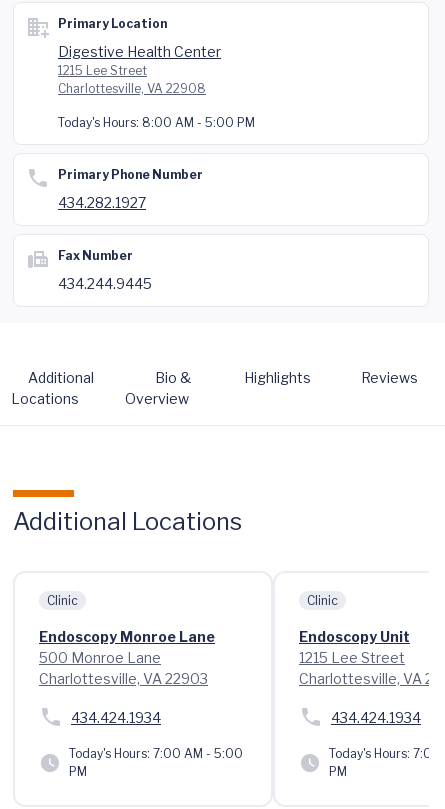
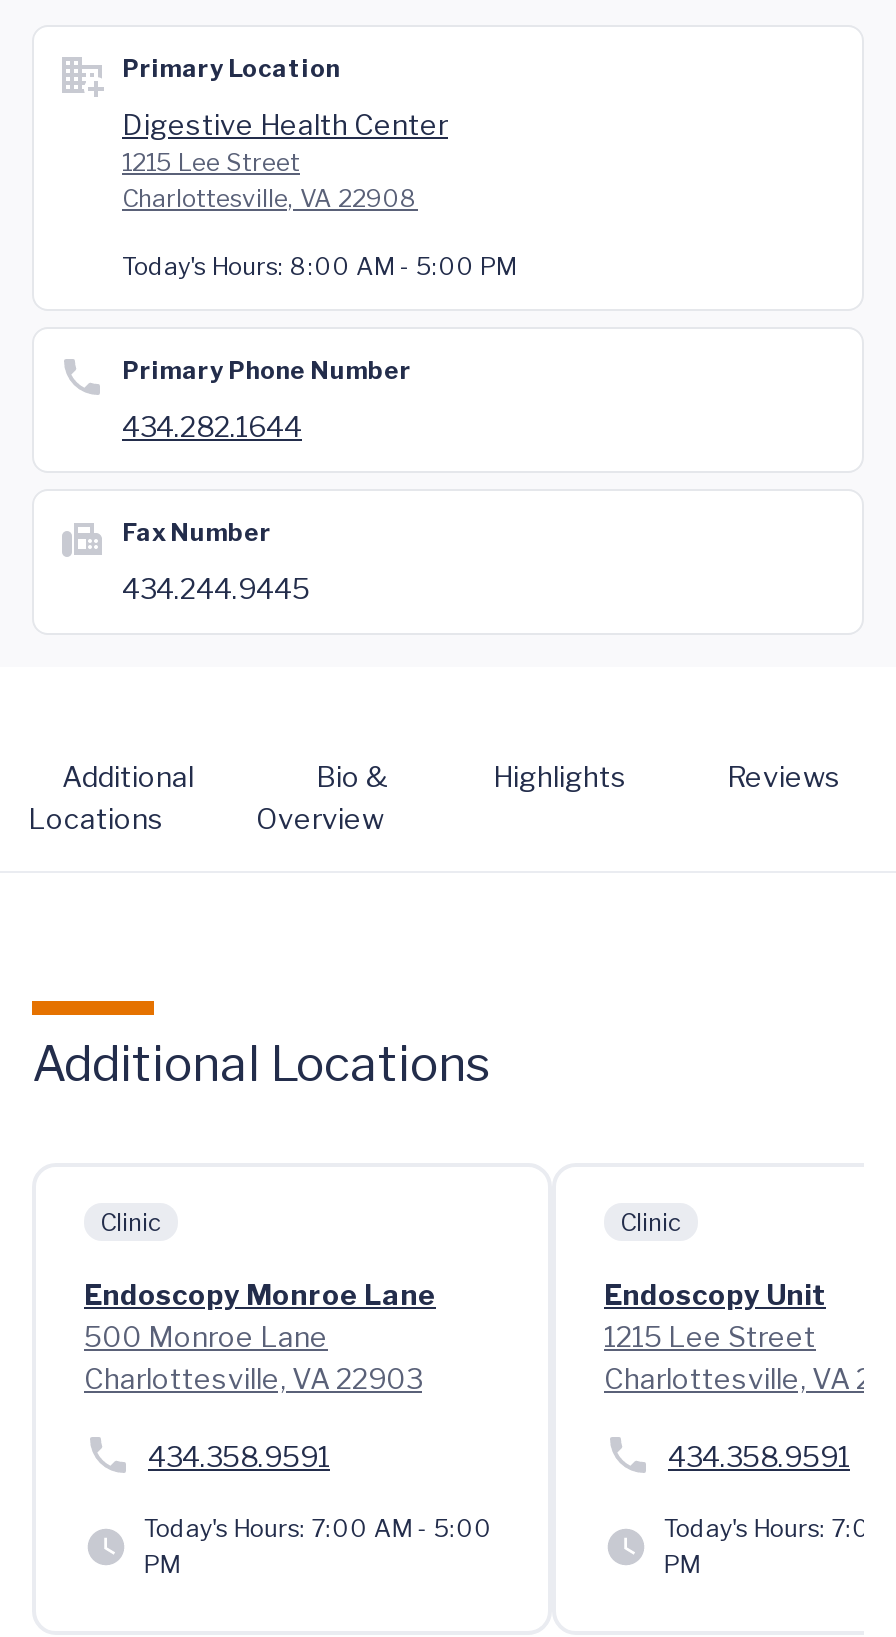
[58,194,146,211] 434.282.1927 -> [122,409,302,443] 434.282.1644
[71,708,161,725] 434.424.1934 -> [148,1438,330,1472] 434.358.9591
[331,708,421,725] 434.424.1934 -> [668,1438,850,1472] 434.358.9591

